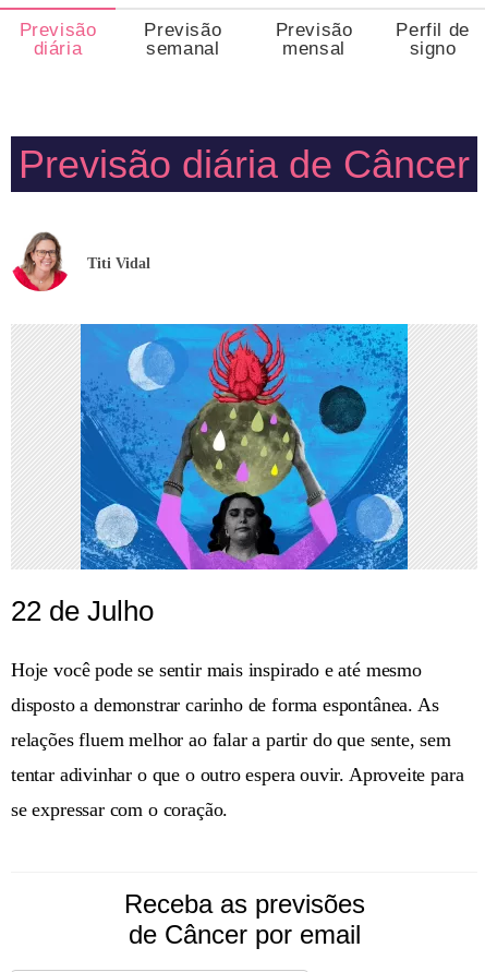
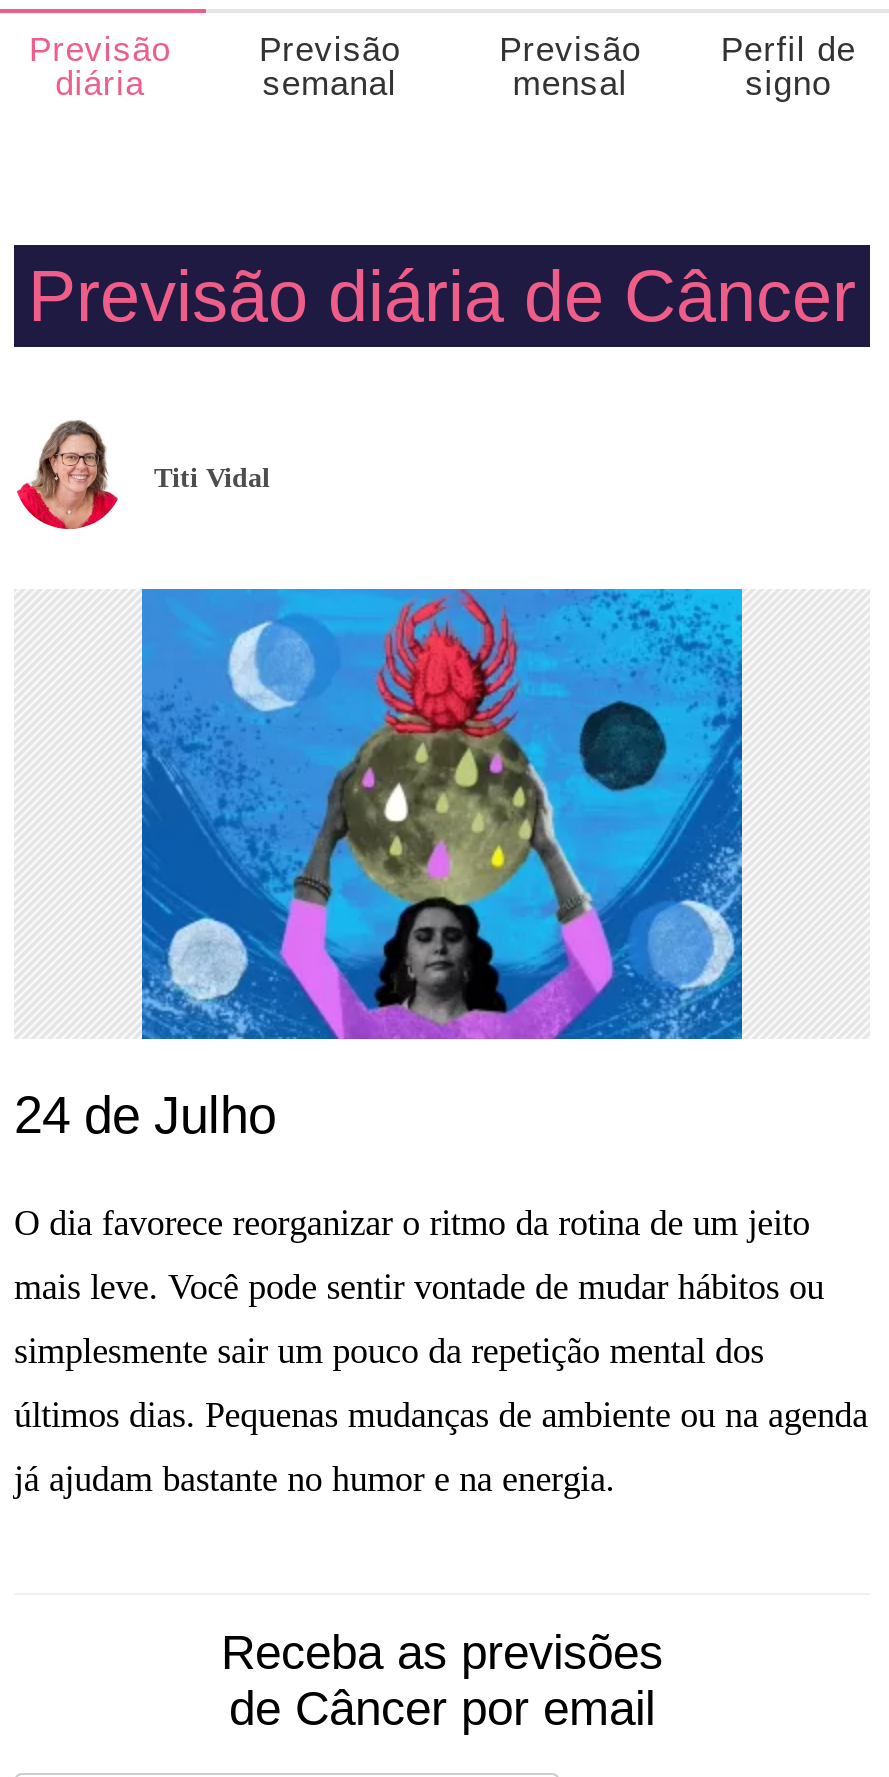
[11,595,154,627] 22 de Julho -> [14,1085,276,1145] 24 de Julho
[11,659,422,681] Hoje você pode se sentir mais inspirado e até mesmo -> [14,1203,810,1243] O dia favorece reorganizar o ritmo da rotina de um jeito
[11,694,439,716] disposto a demonstrar carinho de forma espontânea. As -> [14,1267,824,1307] mais leve. Você pode sentir vontade de mudar hábitos ou
[11,729,451,751] relações fluem melhor ao falar a partir do que sente, sem -> [14,1331,764,1371] simplesmente sair um pouco da repetição mental dos
[11,764,464,785] tentar adivinhar o que o outro espera ouvir. Aproveite para -> [14,1395,868,1435] últimos dias. Pequenas mudanças de ambiente ou na agenda
[11,799,228,820] se expressar com o coração. -> [14,1459,615,1499] já ajudam bastante no humor e na energia.

